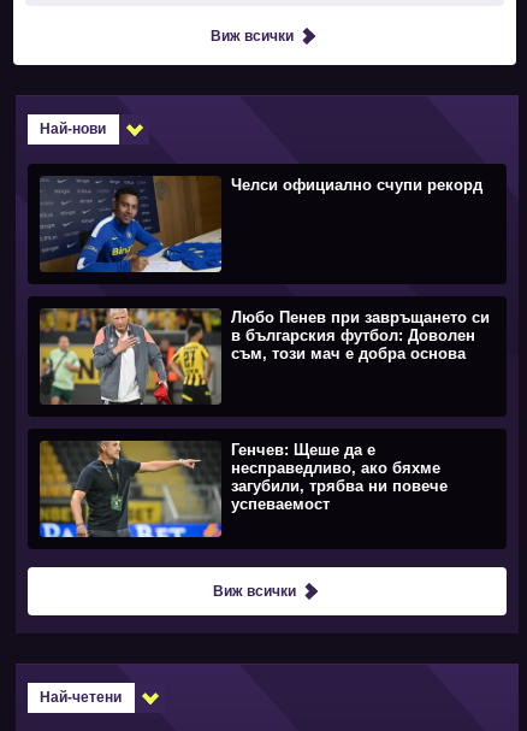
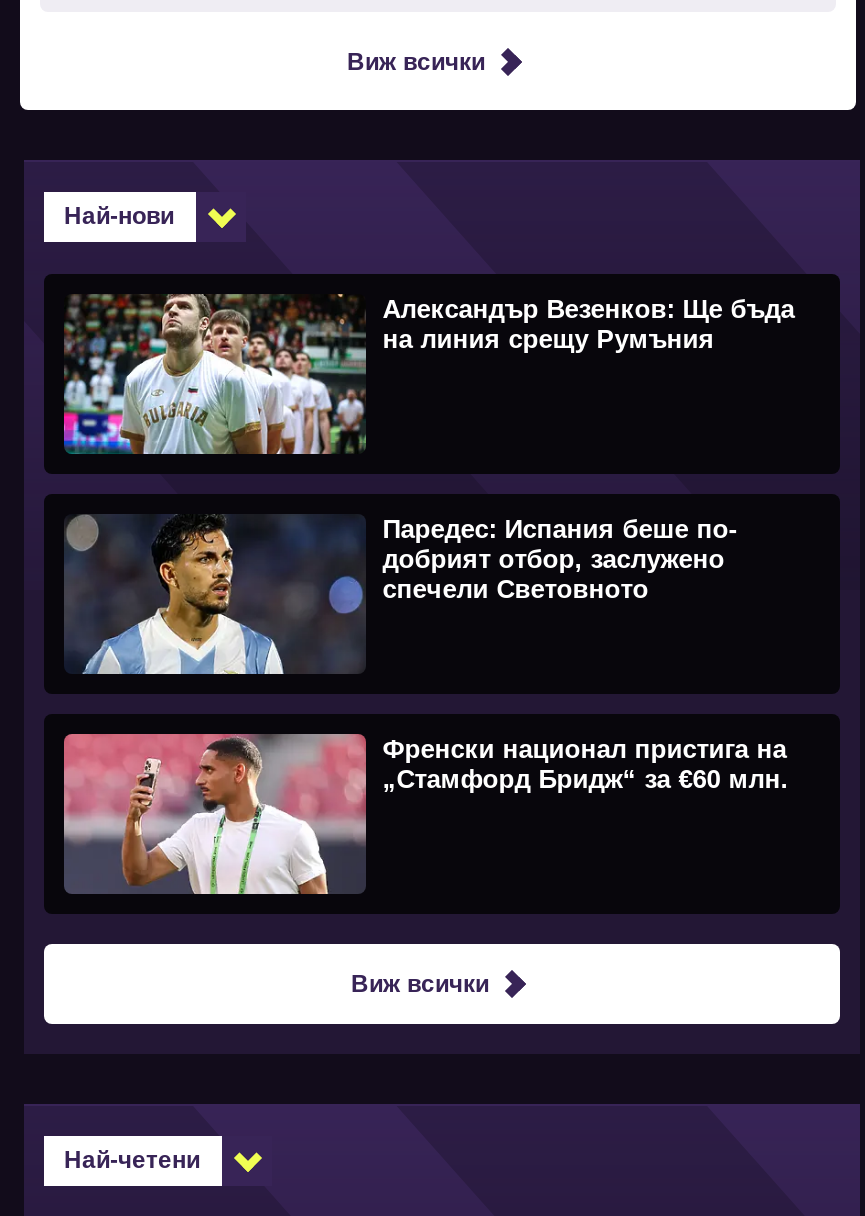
[40,175,483,273] [image] | Челси официално счупи рекорд -> [62,292,794,456] [image] | Александър Везенков: Ще бъда | на линия срещу Румъния
[39,307,490,405] [image] | Любо Пенев при завръщането си | в българския футбол: Доволен | съм, този мач е добра основа -> [64,513,736,676] [image] | Паредес: Испания беше по- | добрият отбор, заслужено | спечели Световното
[39,440,448,538] [image] | Генчев: Щеше да е | несправедливо, ако бяхме | загубили, трябва ни повече | успеваемост -> [62,732,788,896] [image] | Френски национал пристига на | „Стамфорд Бридж“ за €60 млн.

